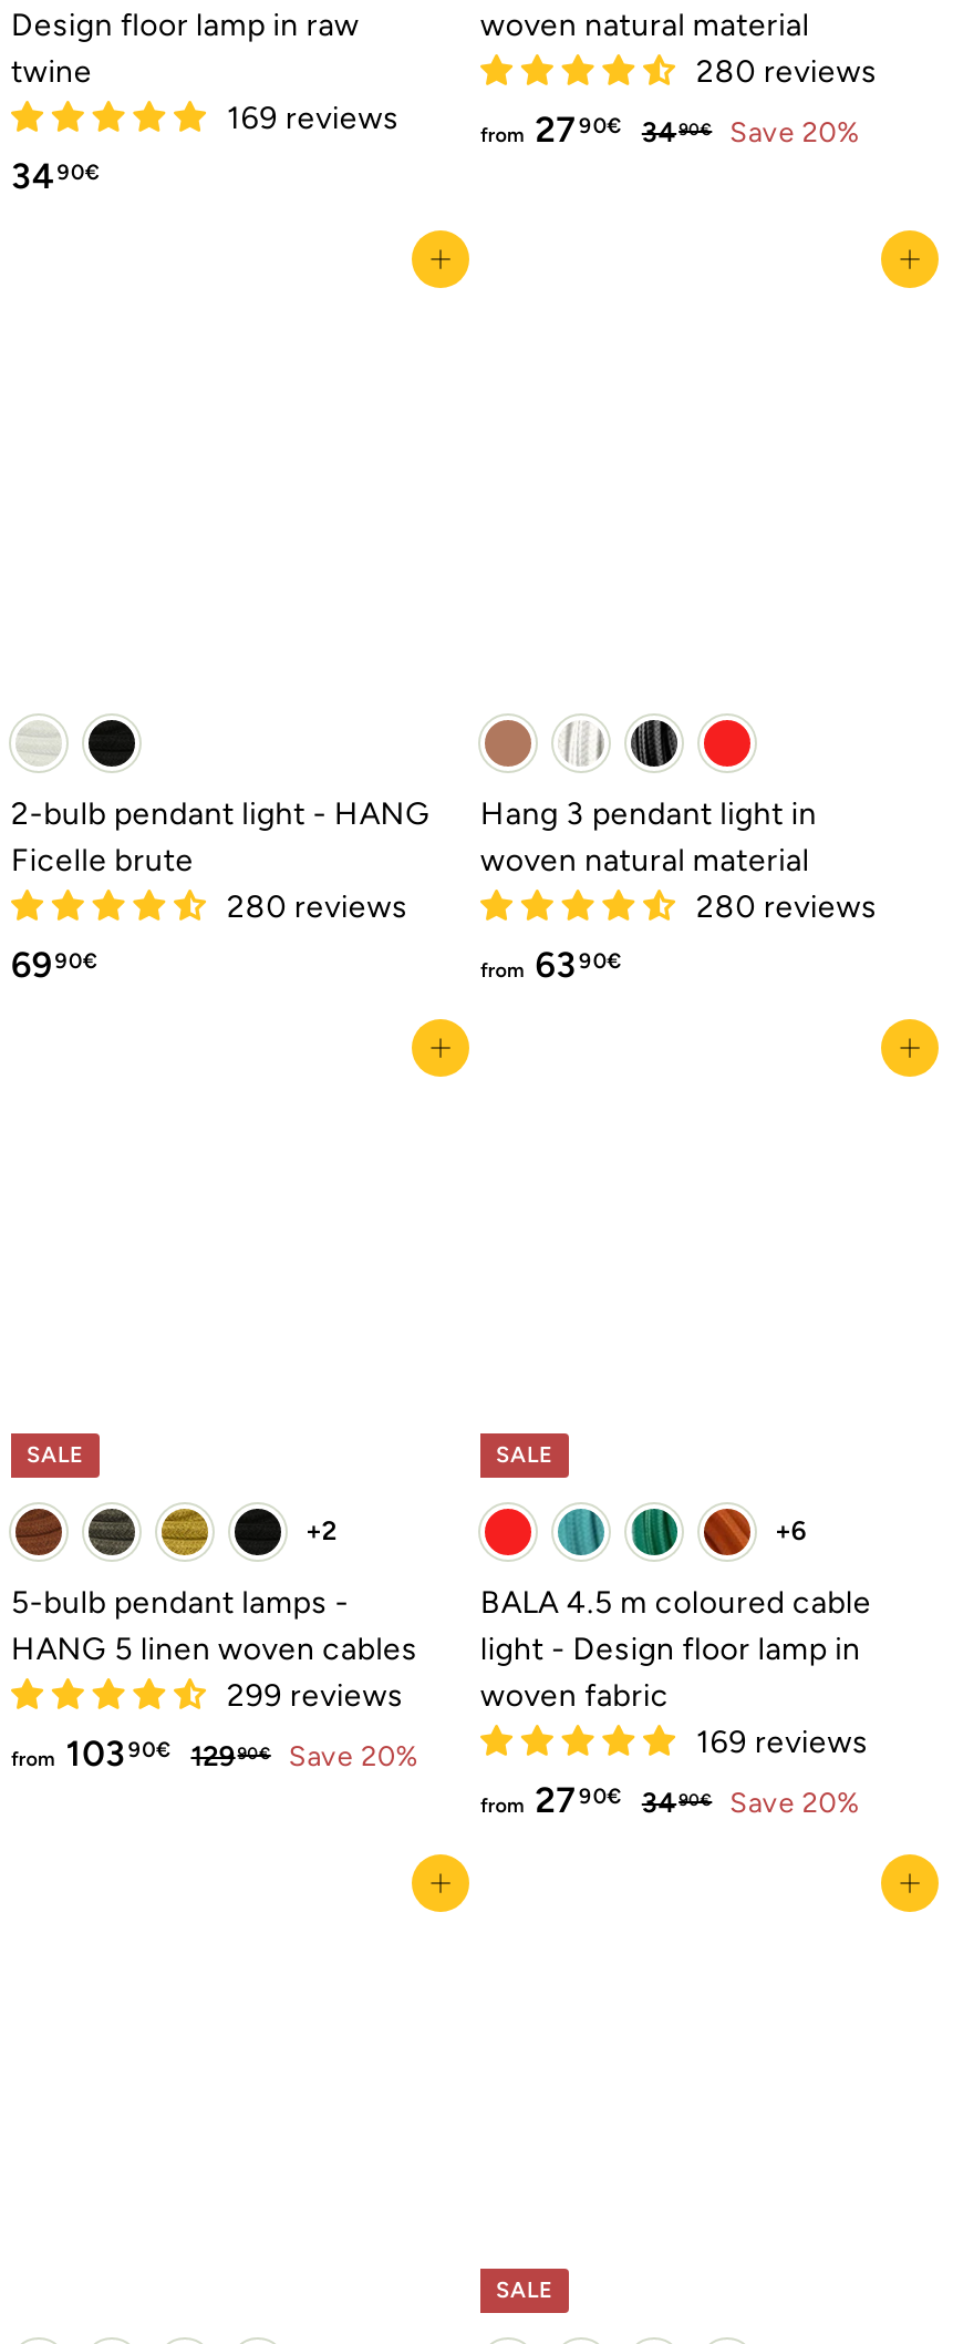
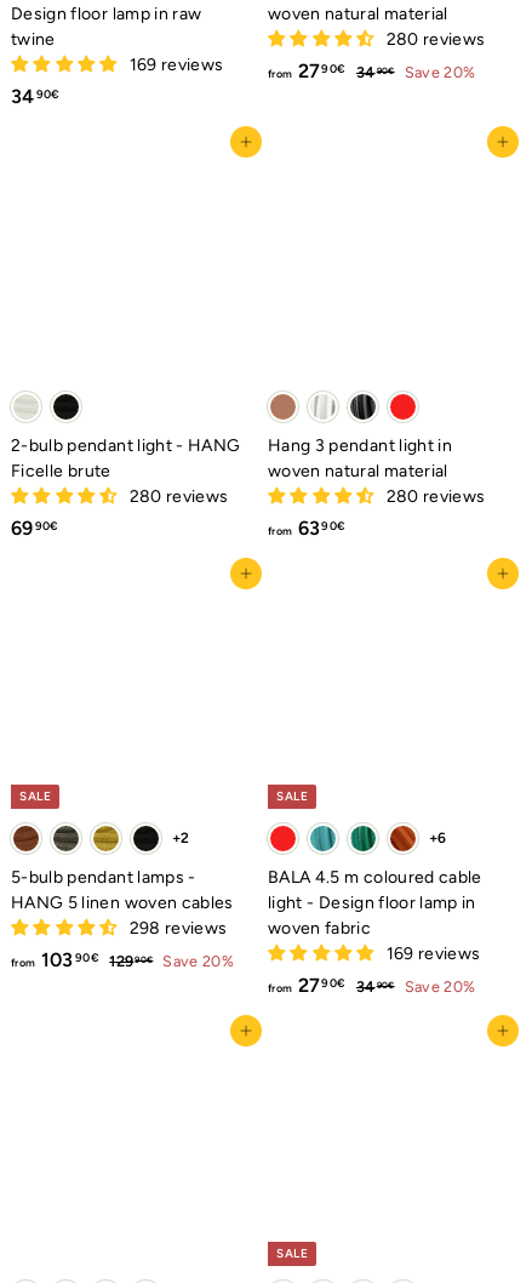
[227,1678,404,1715] 299 reviews -> [129,918,227,939] 298 reviews

